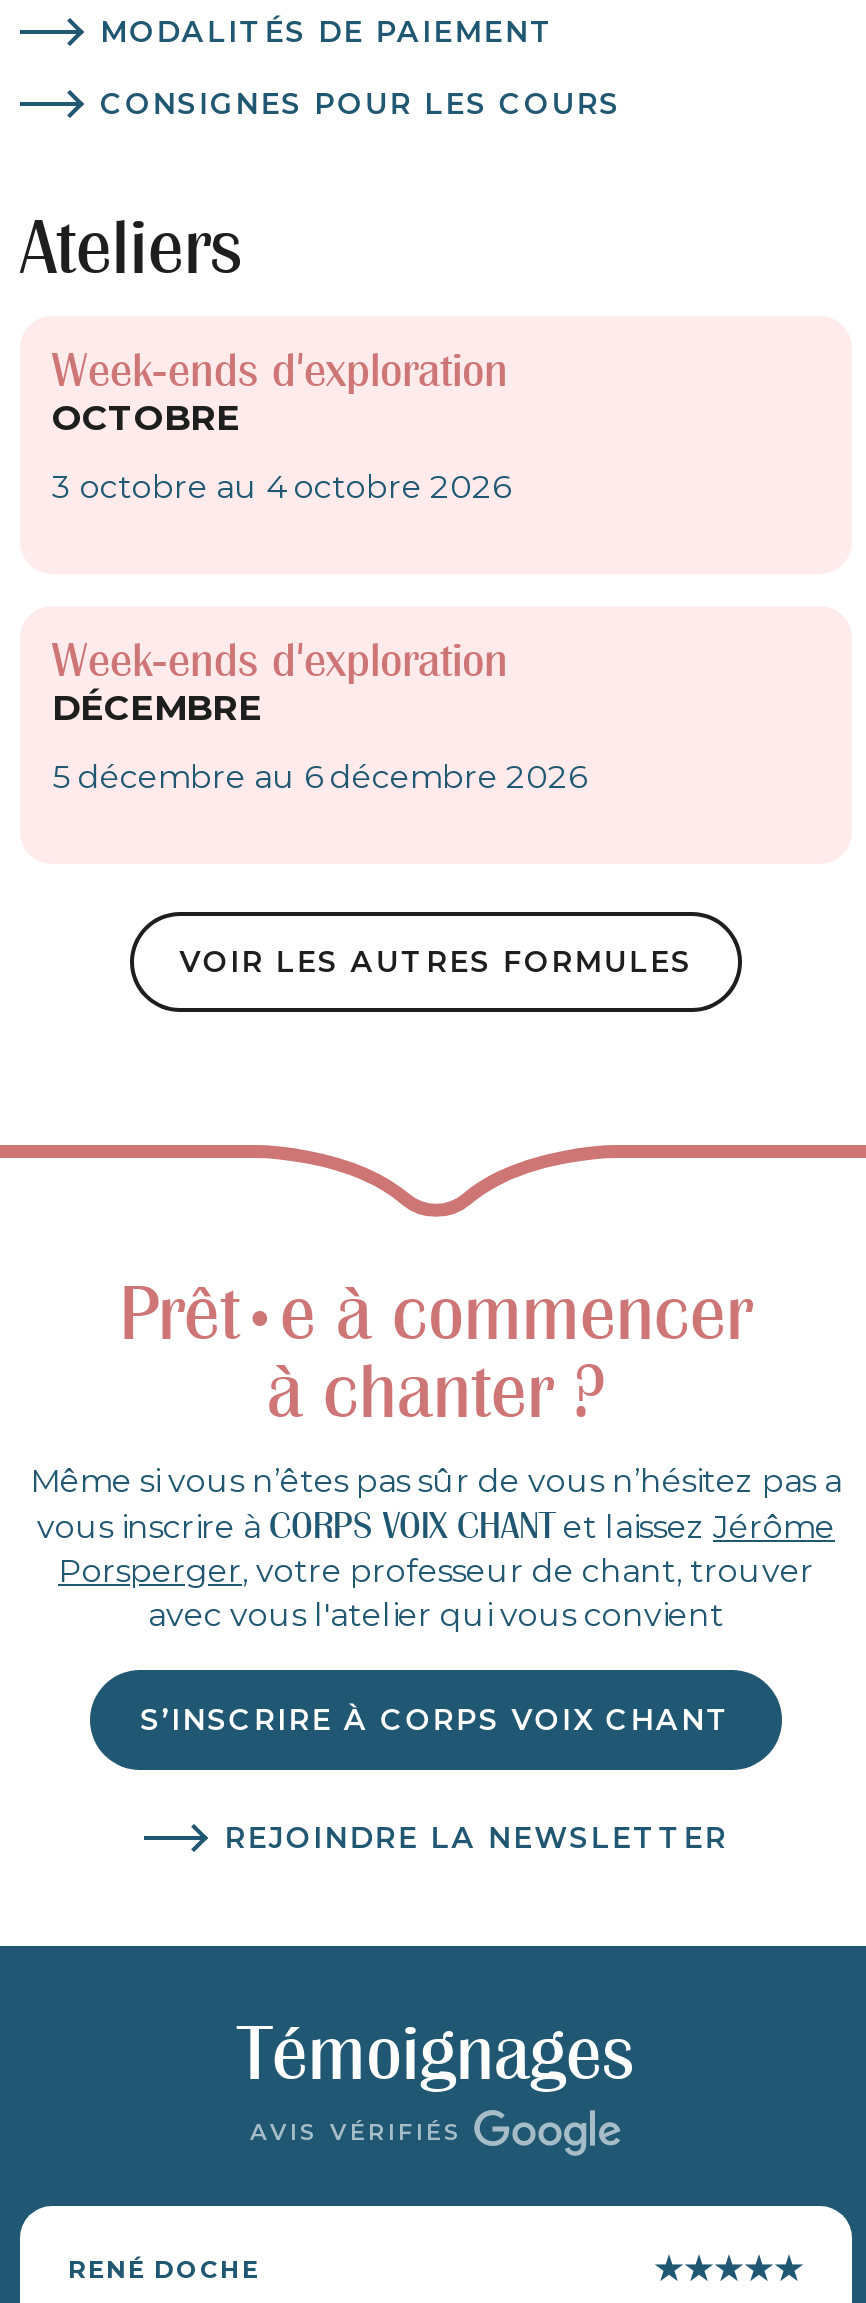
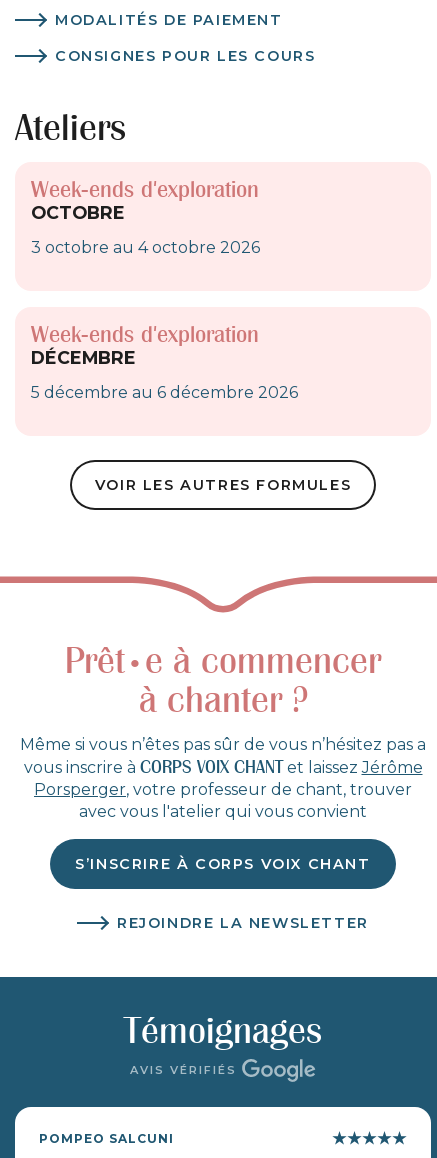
[68,2254,260,2284] RENÉ DOCHE -> [39,1131,174,1146] POMPEO SALCUNI

